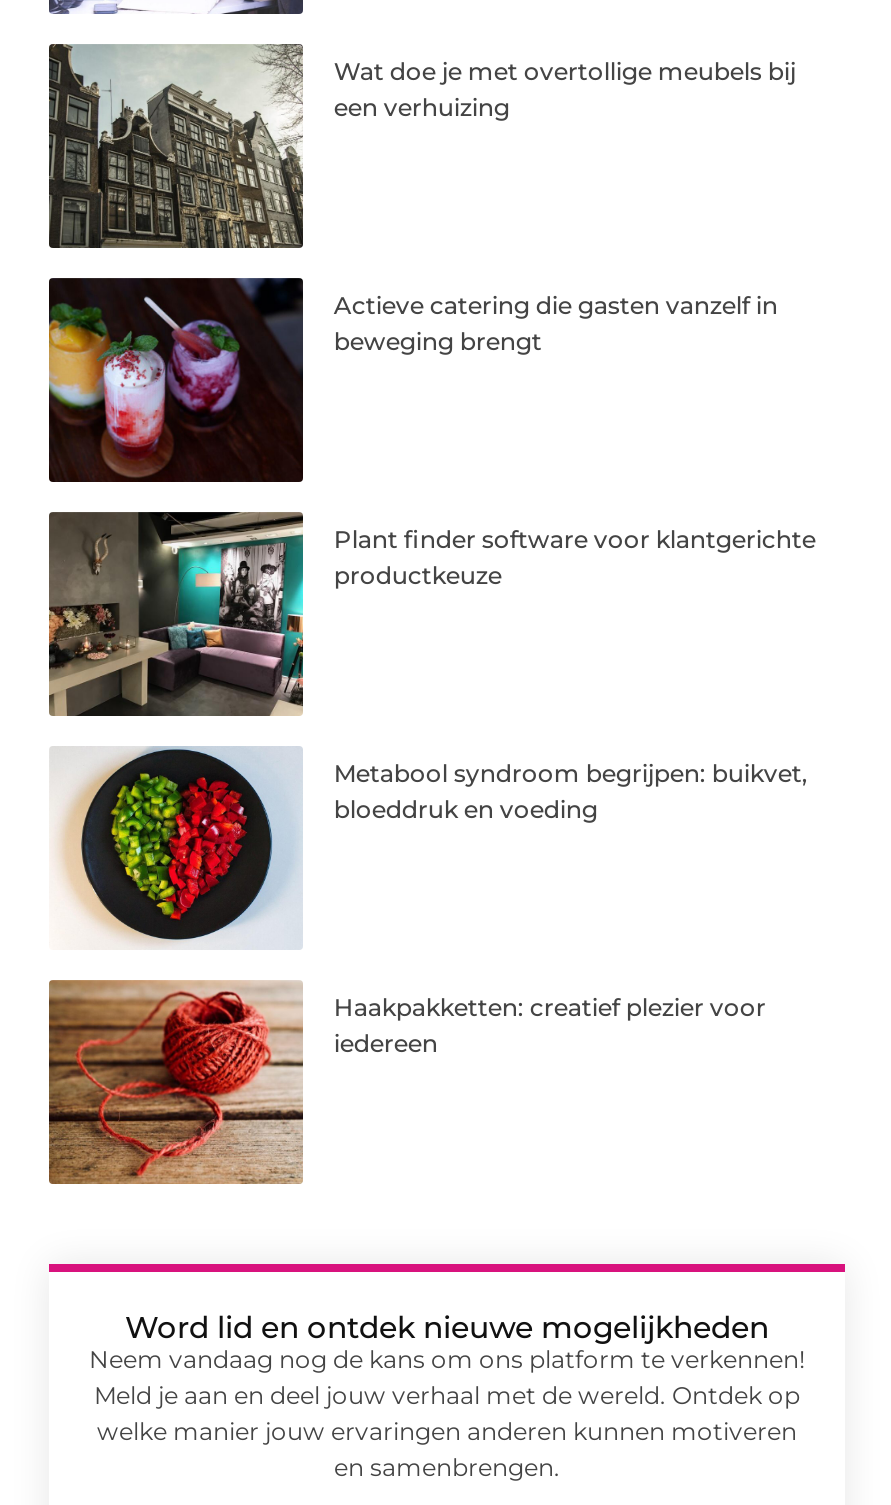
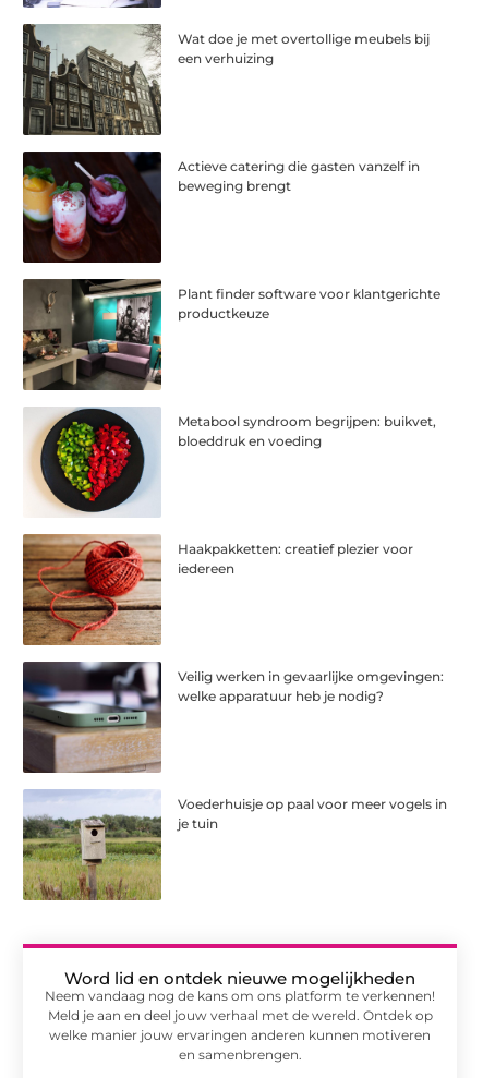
none -> [22,661,444,774] [image] | Veilig werken in gevaarlijke omgevingen: | welke apparatuur heb je nodig?
none -> [22,789,447,900] [image] | Voederhuisje op paal voor meer vogels in | je tuin

